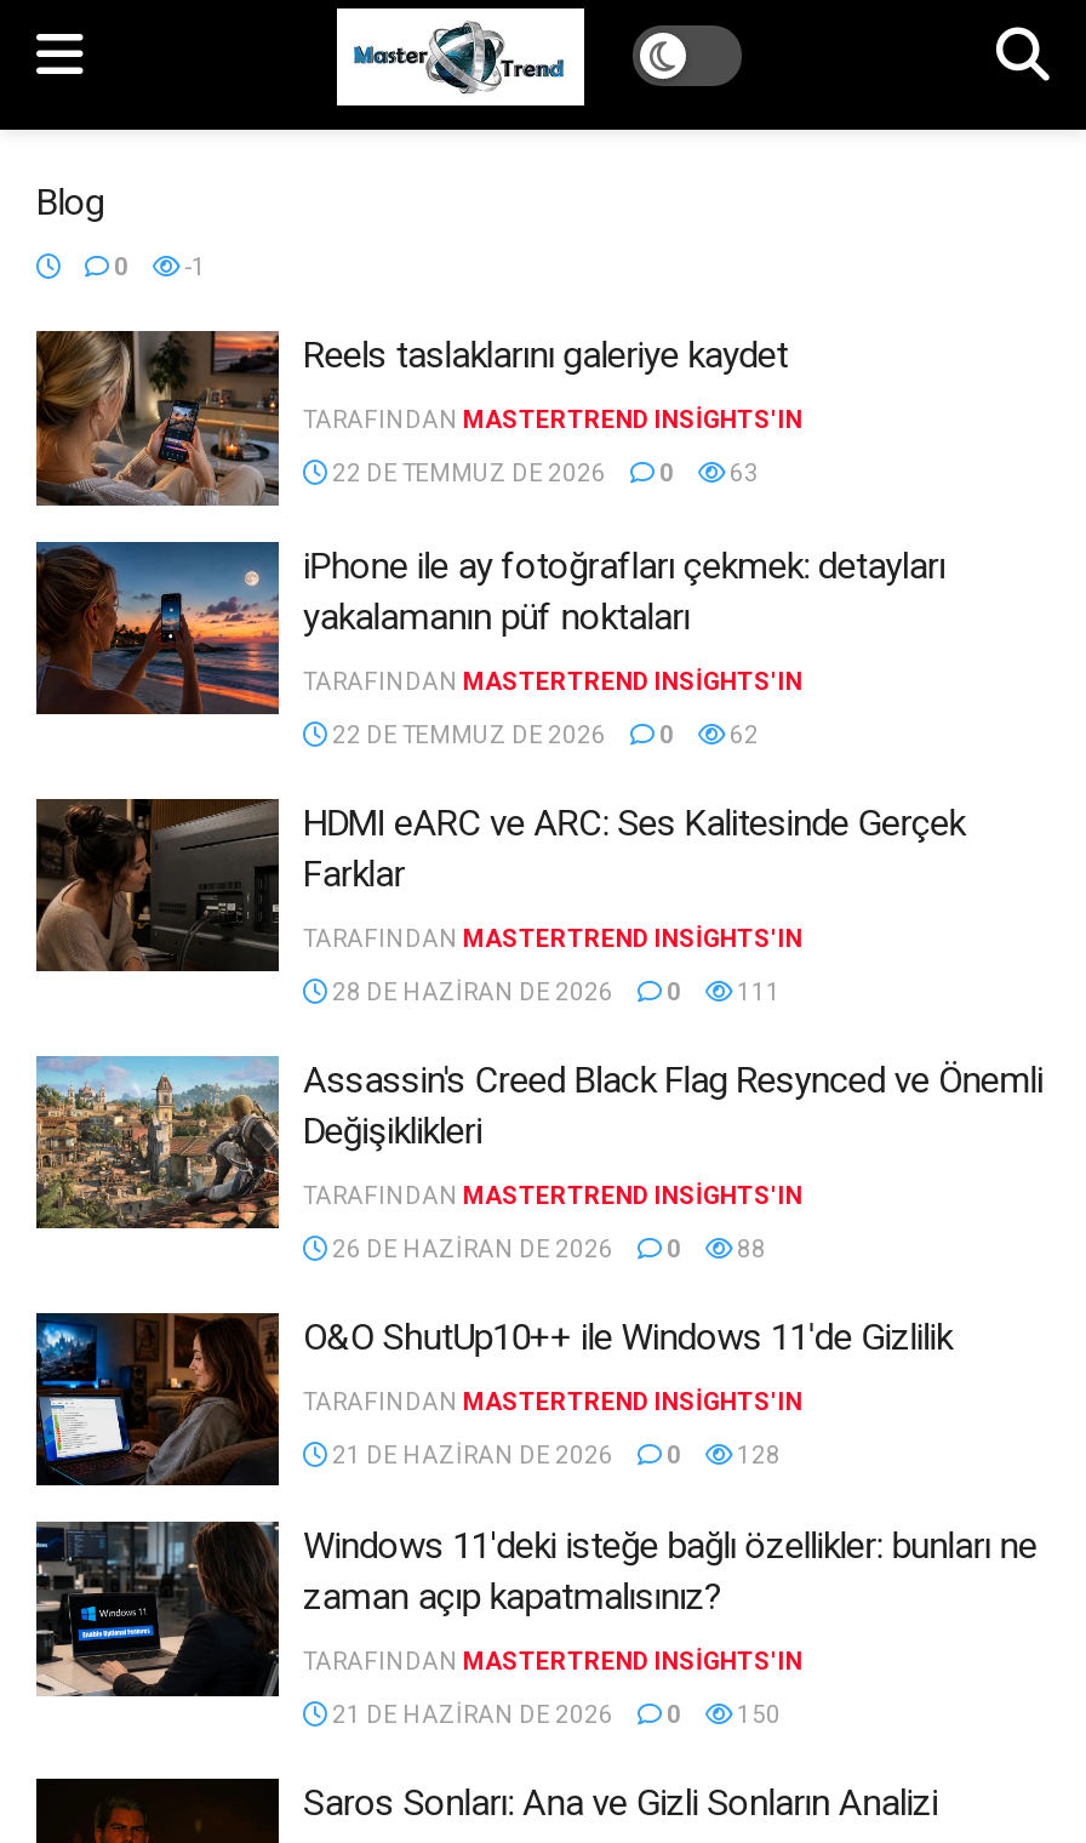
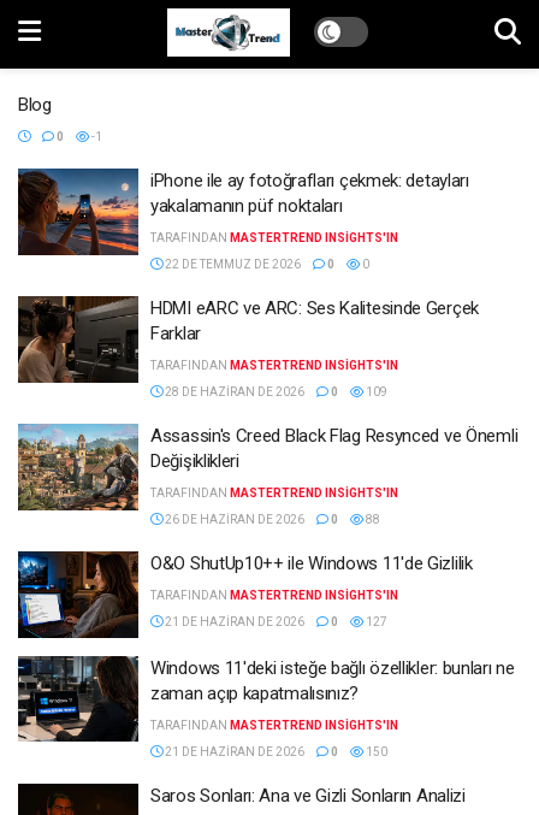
[36,329,802,506] [image] | Reels taslaklarını galeriye kaydet | TARAFINDAN MASTERTREND INSIGHTS'IN | 22 DE TEMMUZ DE 2026 | 0 | 63 -> none
[327,720,759,747] 22 DE TEMMUZ DE 2026 0 62 -> [162,258,369,271] 22 DE TEMMUZ DE 2026 0 0
[327,977,781,1004] 28 DE HAZIRAN DE 2026 0 111 -> [162,385,387,398] 28 DE HAZIRAN DE 2026 0 109
[327,1440,781,1467] 21 DE HAZIRAN DE 2026 0 128 -> [162,615,387,628] 21 DE HAZIRAN DE 2026 0 127

